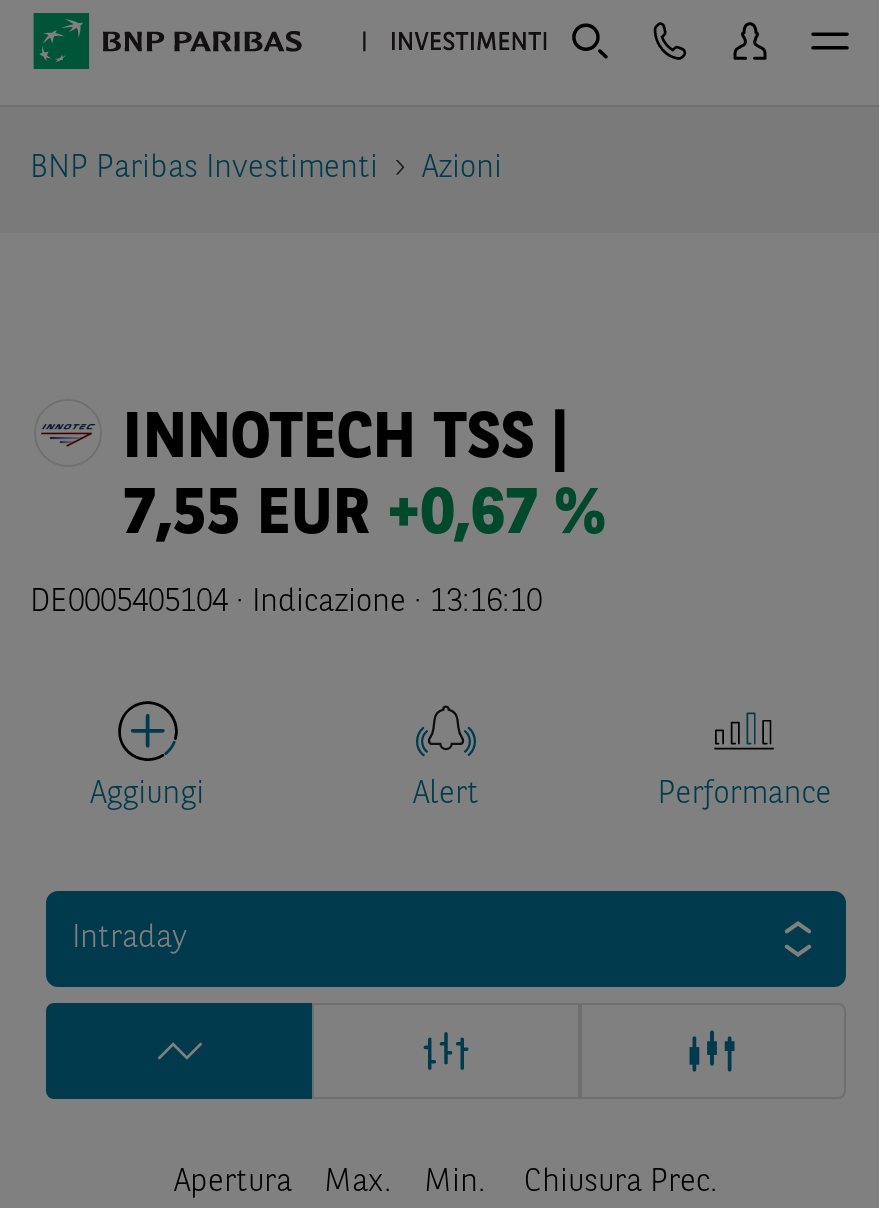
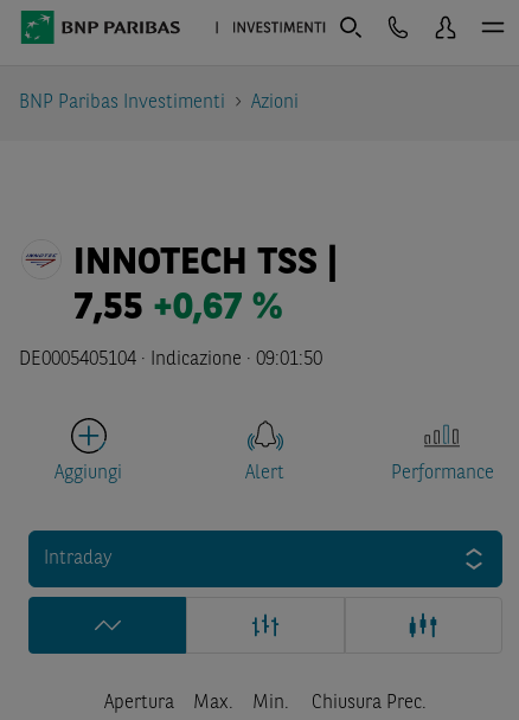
[123,485,605,549] 7,55 EUR +0,67 % -> [74,290,282,328] 7,55 +0,67 %
[30,587,542,619] DE0005405104 · Indicazione · 13:16:10 -> [19,350,322,369] DE0005405104 · Indicazione · 09:01:50

